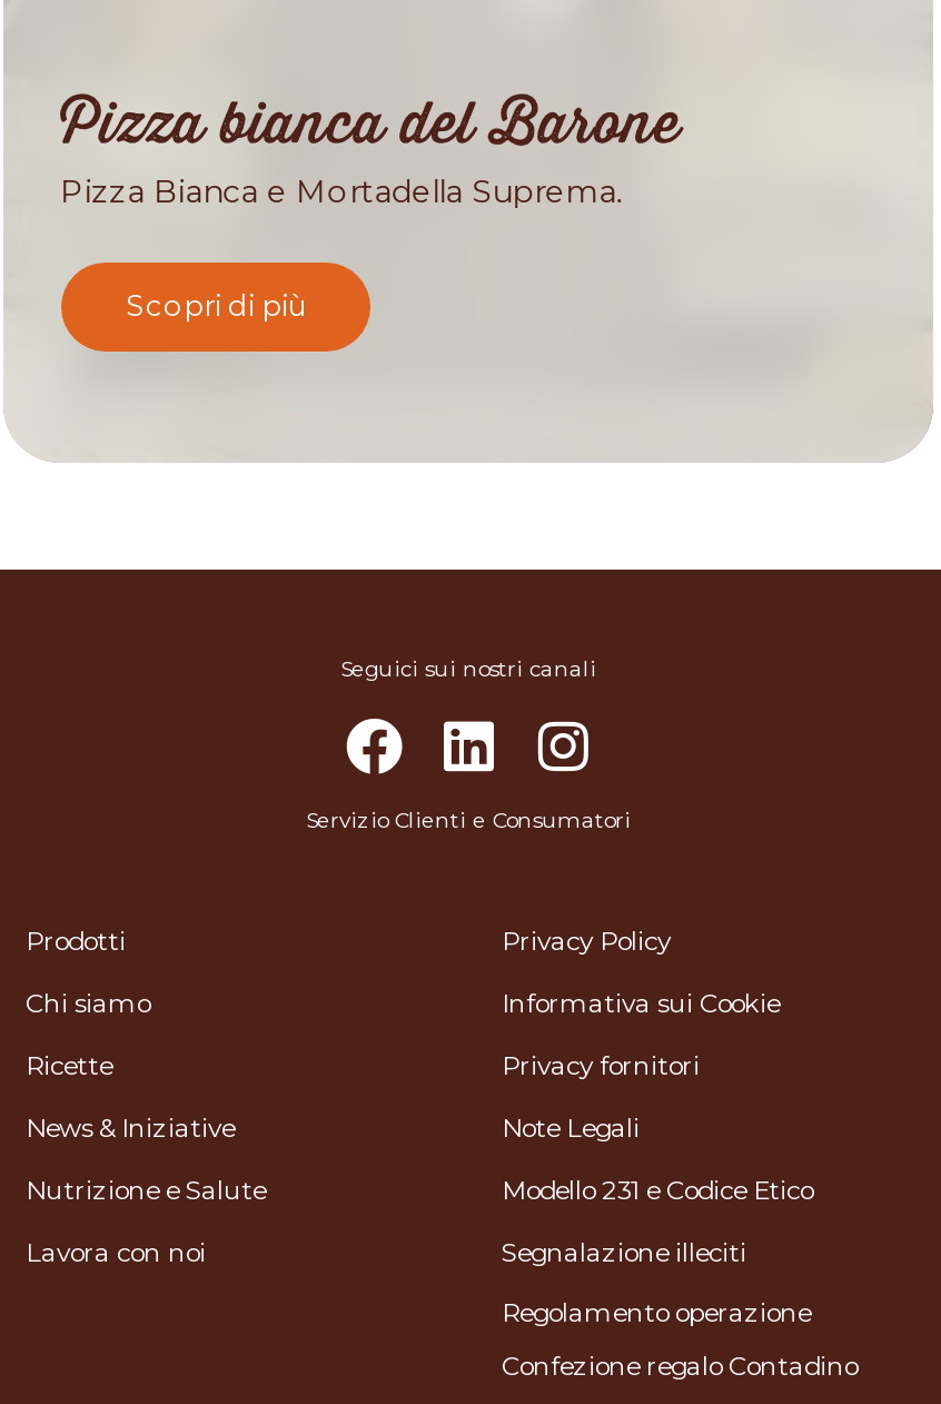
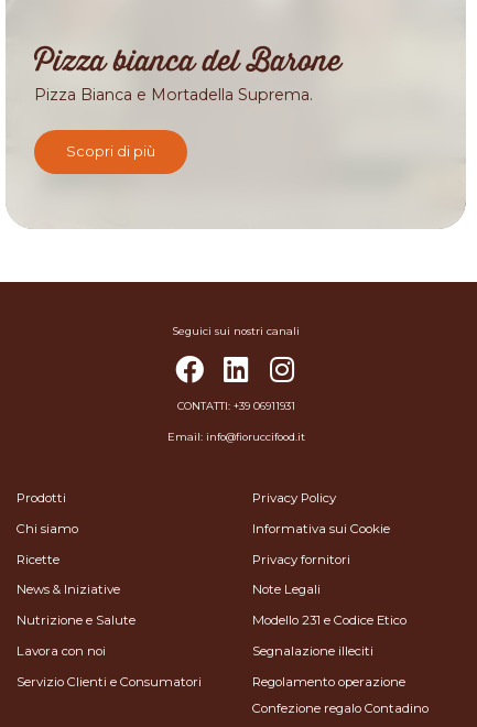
none -> [167,400,305,443] CONTATTI: +39 06911931 | Email: info@fioruccifood.it
moved [306,808,631,832] -> [17,674,202,689]: Servizio Clienti e Consumatori

